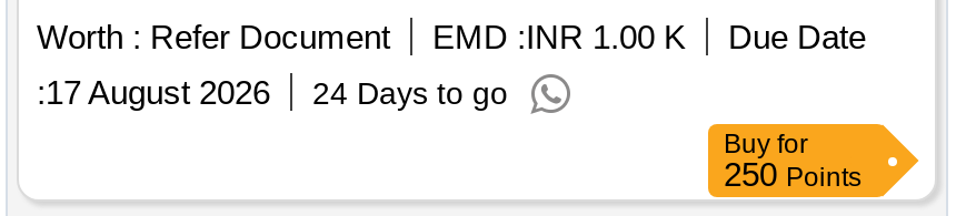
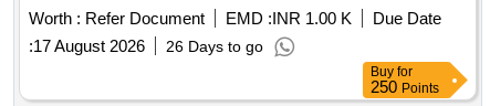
[37,74,508,111] :17 August 2026 24 Days to go -> [29,37,263,55] :17 August 2026 26 Days to go

